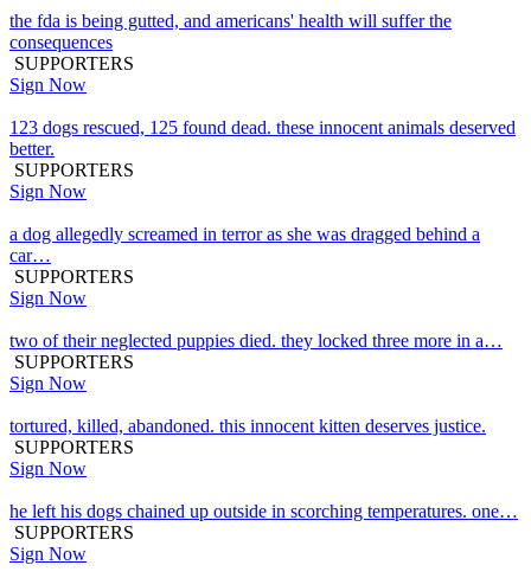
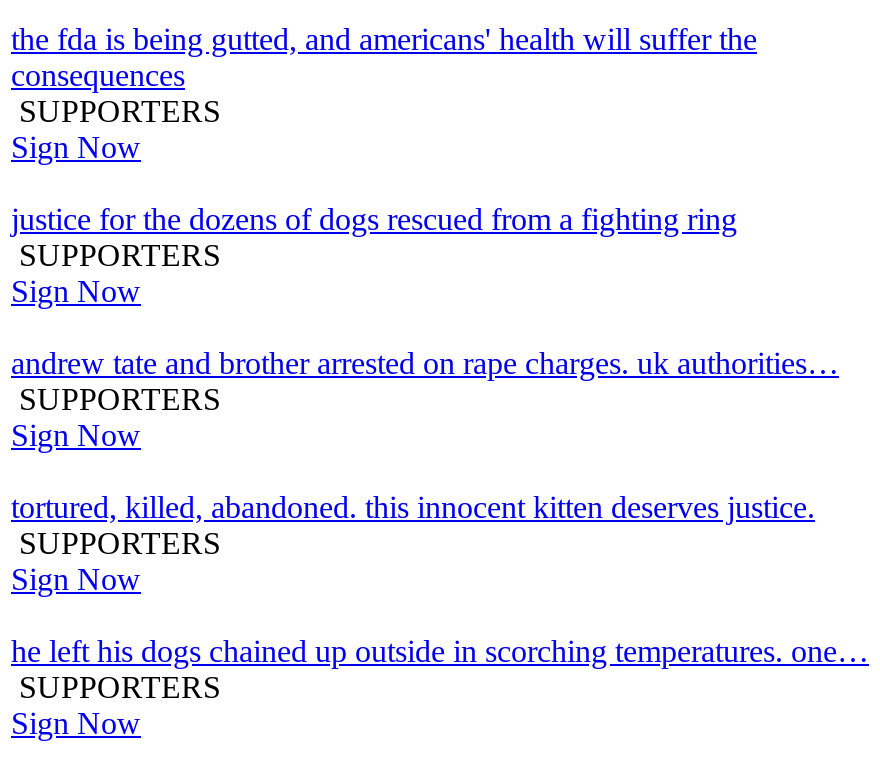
[9,117,516,159] 123 dogs rescued, 125 found dead. these innocent animals deserved | better. -> [11,202,737,236] justice for the dozens of dogs rescued from a fighting ring
[9,224,503,351] a dog allegedly screamed in terror as she was dragged behind a | car… | SUPPORTERS | Sign Now | two of their neglected puppies died. they locked three more in a… -> [11,346,839,380] andrew tate and brother arrested on rape charges. uk authorities…

